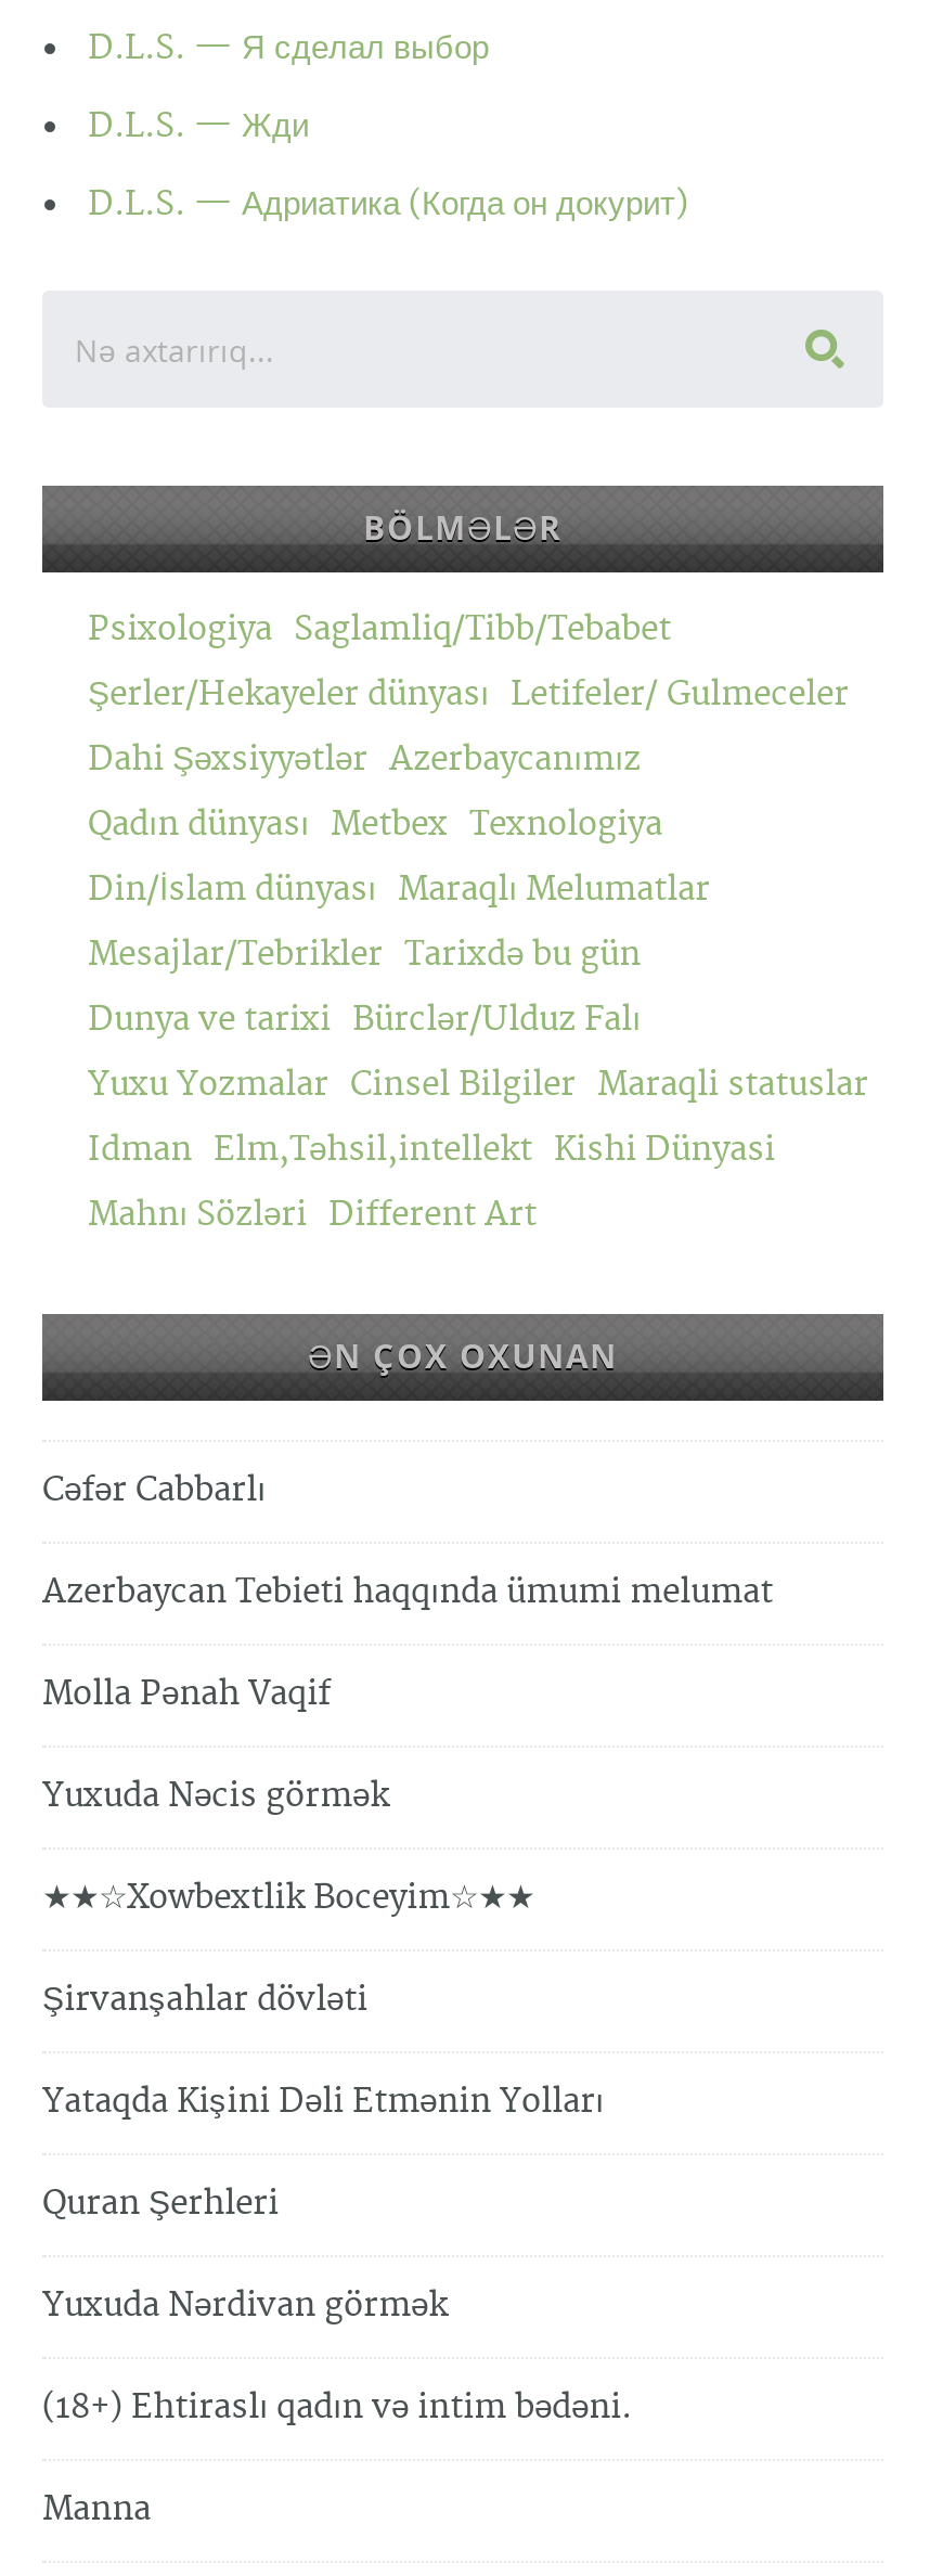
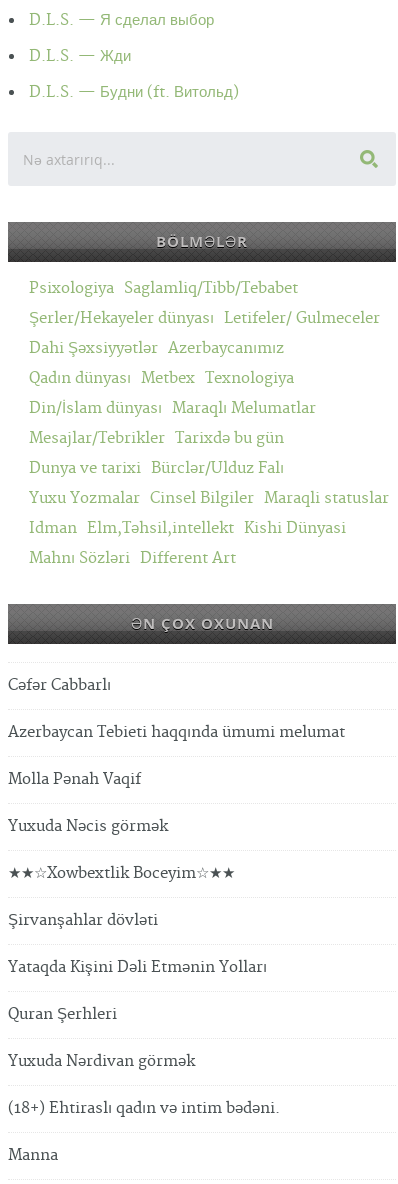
[88,184,688,226] D.L.S. — Адриатика (Когда он докурит) -> [29,83,239,102] D.L.S. — Будни (ft. Витольд)

